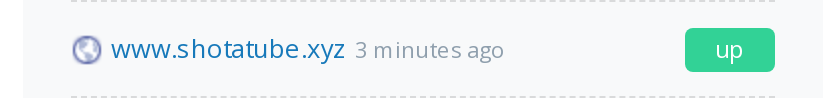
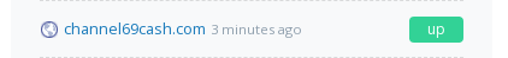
[111,31,507,67] www.shotatube.xyz 3 minutes ago -> [64,18,302,39] channel69cash.com 3 minutes ago

